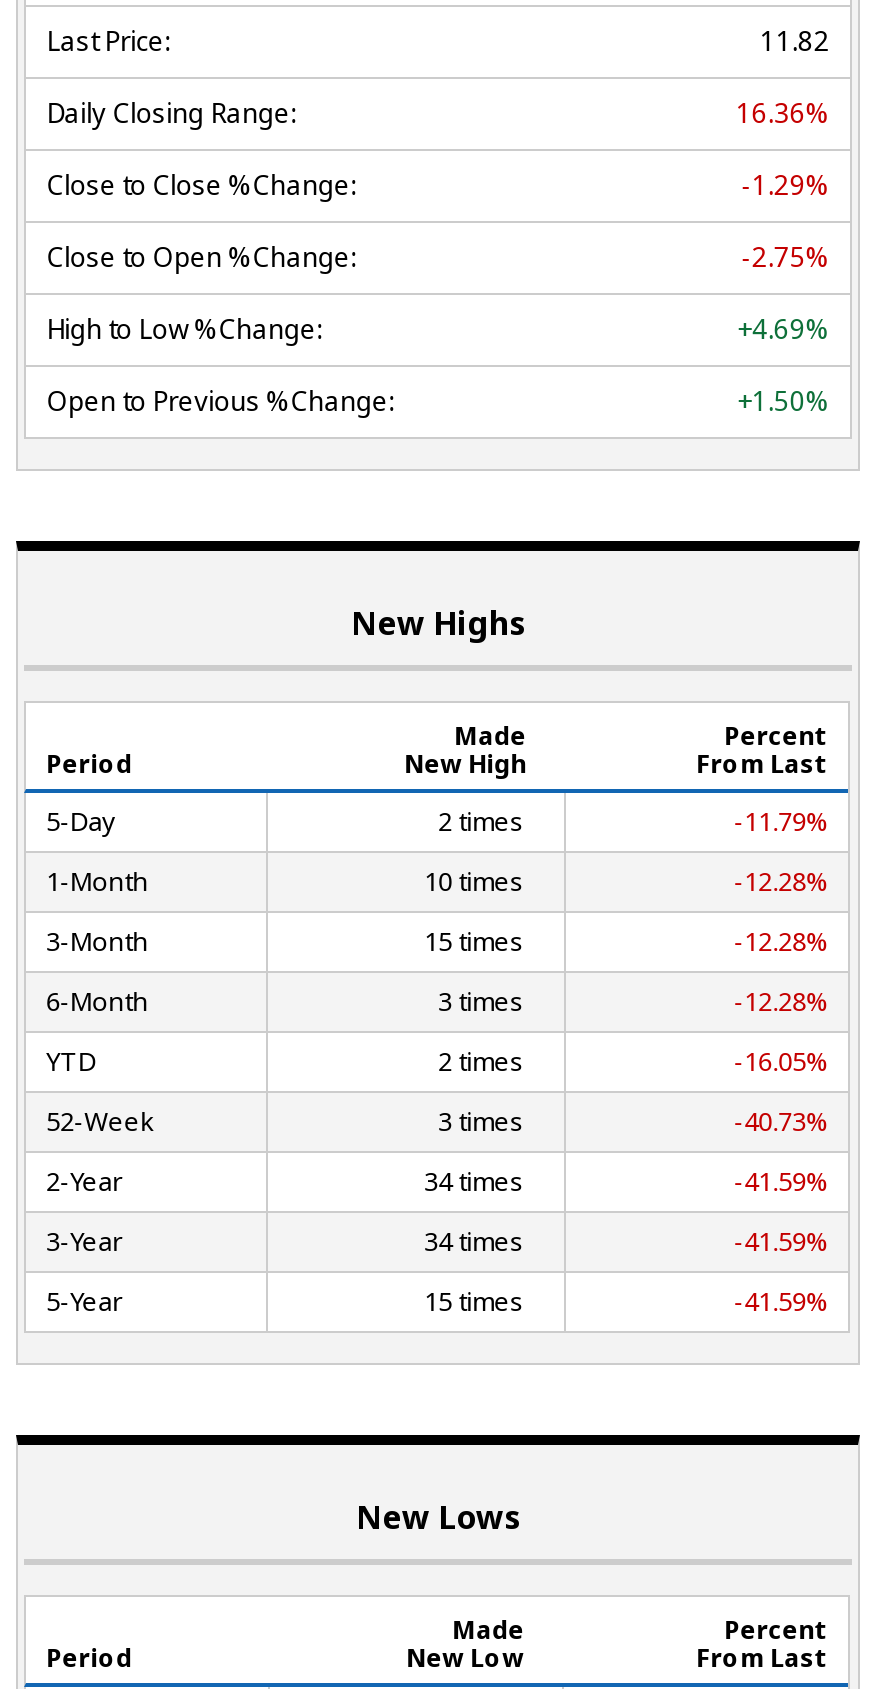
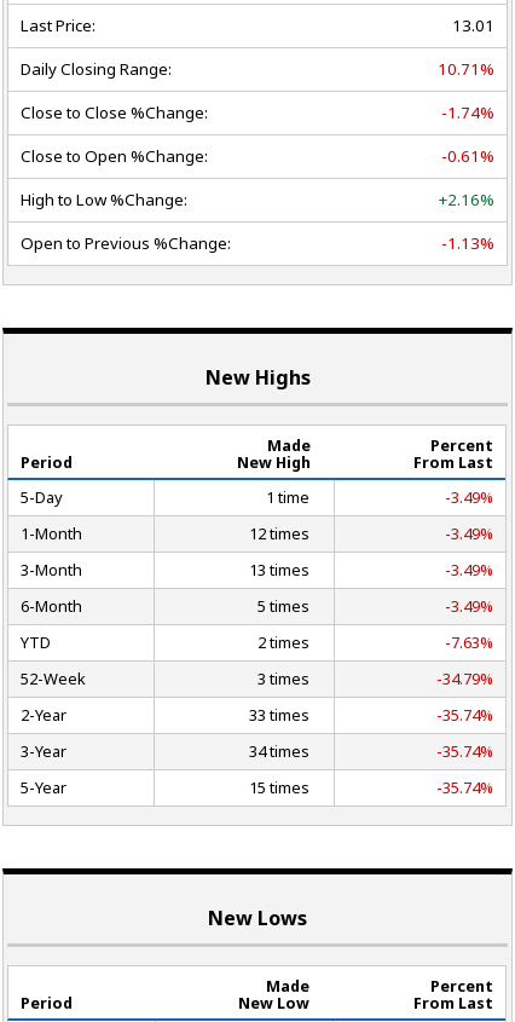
[760,23,830,59] 11.82 -> [452,14,494,36] 13.01
[736,95,830,131] 16.36% -> [438,58,494,80] 10.71%
[742,167,830,203] -1.29% -> [441,101,494,123] -1.74%
[742,239,830,275] -2.75% -> [441,145,494,167] -0.61%
[738,311,830,347] +4.69% -> [439,188,494,210] +2.16%
[738,383,830,419] +1.50% -> [441,232,494,254] -1.13%
[438,803,828,839] 2 times | -11.79% -> [266,486,493,508] 1 time | -3.49%
[424,863,524,899] 10 times -> [249,522,310,544] 12 times
[734,863,828,899] -12.28% -> [445,522,493,544] -3.49%
[424,923,524,959] 15 times -> [249,559,310,580] 13 times
[734,923,828,959] -12.28% -> [445,559,493,580] -3.49%
[438,983,524,1019] 3 times -> [258,595,310,617] 5 times
[734,983,828,1019] -12.28% -> [445,595,493,617] -3.49%
[734,1043,828,1079] -16.05% -> [445,631,493,653] -7.63%
[734,1103,828,1139] -40.73% -> [437,667,493,689] -34.79%
[424,1163,524,1199] 34 times -> [249,704,310,725] 33 times
[734,1163,828,1199] -41.59% -> [437,704,493,725] -35.74%
[734,1223,828,1259] -41.59% -> [437,740,493,762] -35.74%
[734,1283,828,1319] -41.59% -> [437,776,493,798] -35.74%

